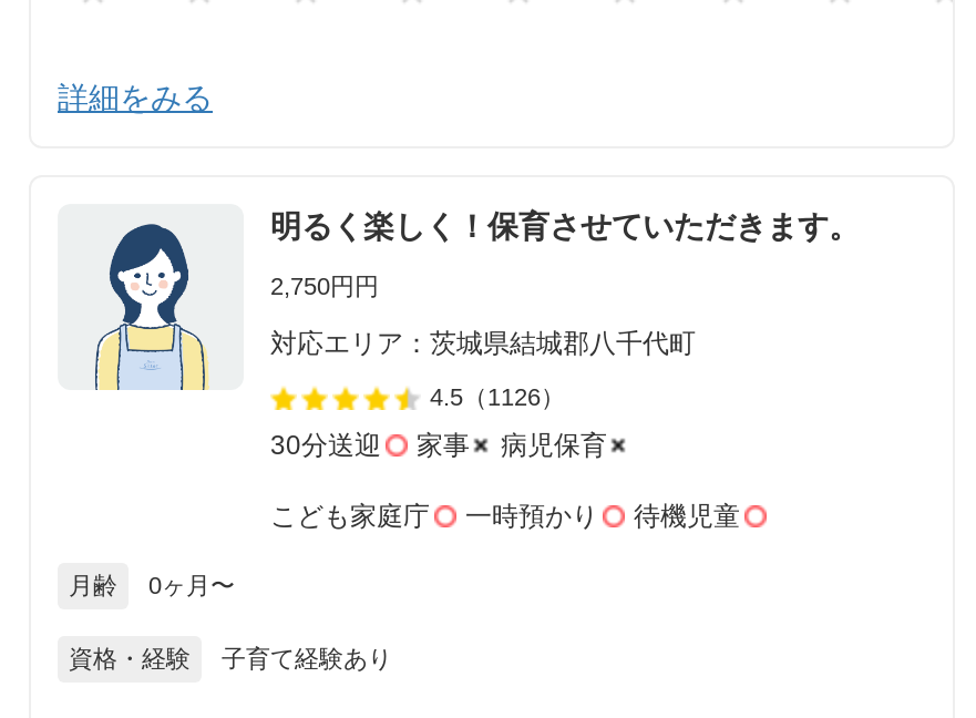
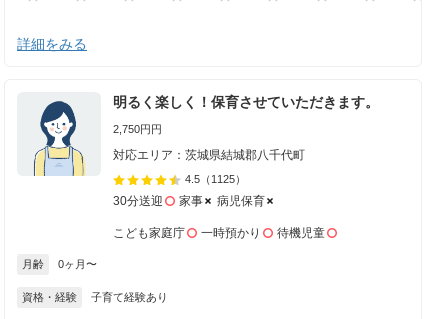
[430,384,565,411] 4.5（1126） -> [185,173,246,185] 4.5（1125）

